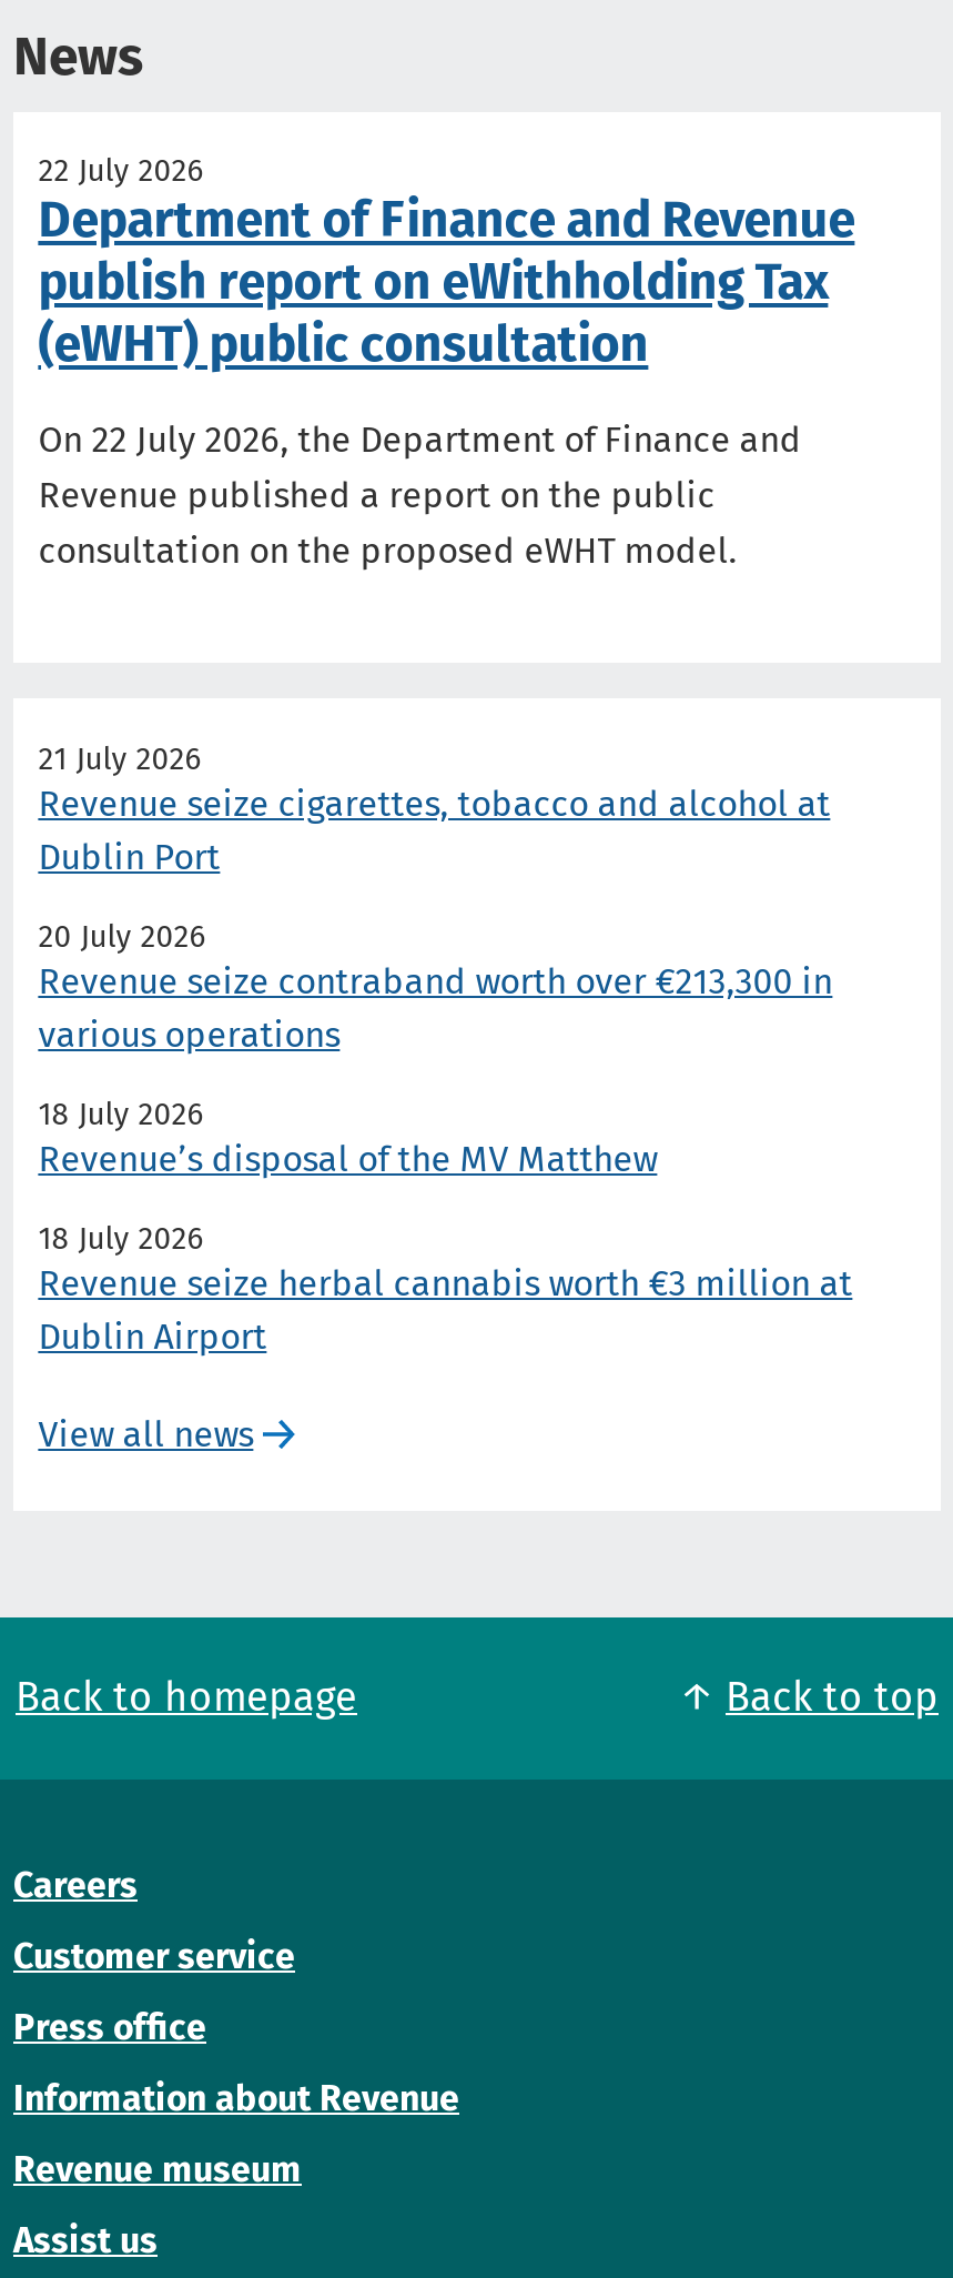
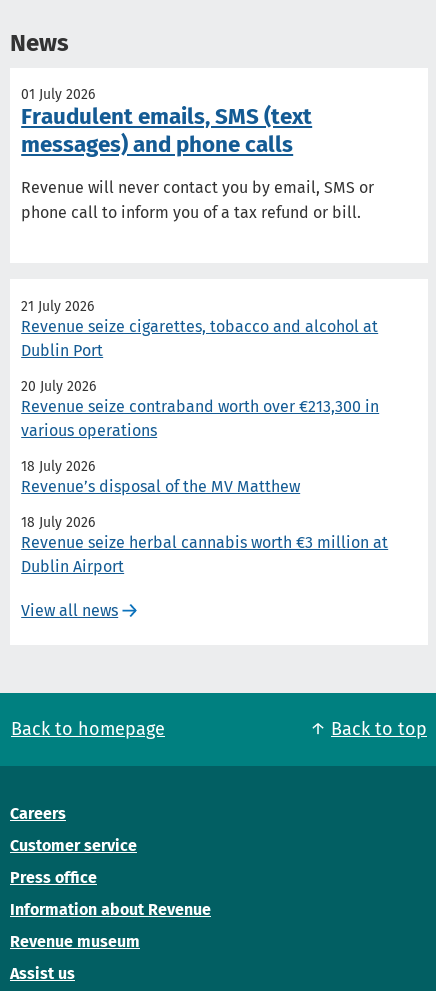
[38,152,855,374] 22 July 2026 | Department of Finance and Revenue | publish report on eWithholding Tax | (eWHT) public consultation -> [21,86,312,158] 01 July 2026 | Fraudulent emails, SMS (text | messages) and phone calls
[38,419,801,572] On 22 July 2026, the Department of Finance and | Revenue published a report on the public | consultation on the proposed eWHT model. -> [21,178,374,222] Revenue will never contact you by email, SMS or | phone call to inform you of a tax refund or bill.

